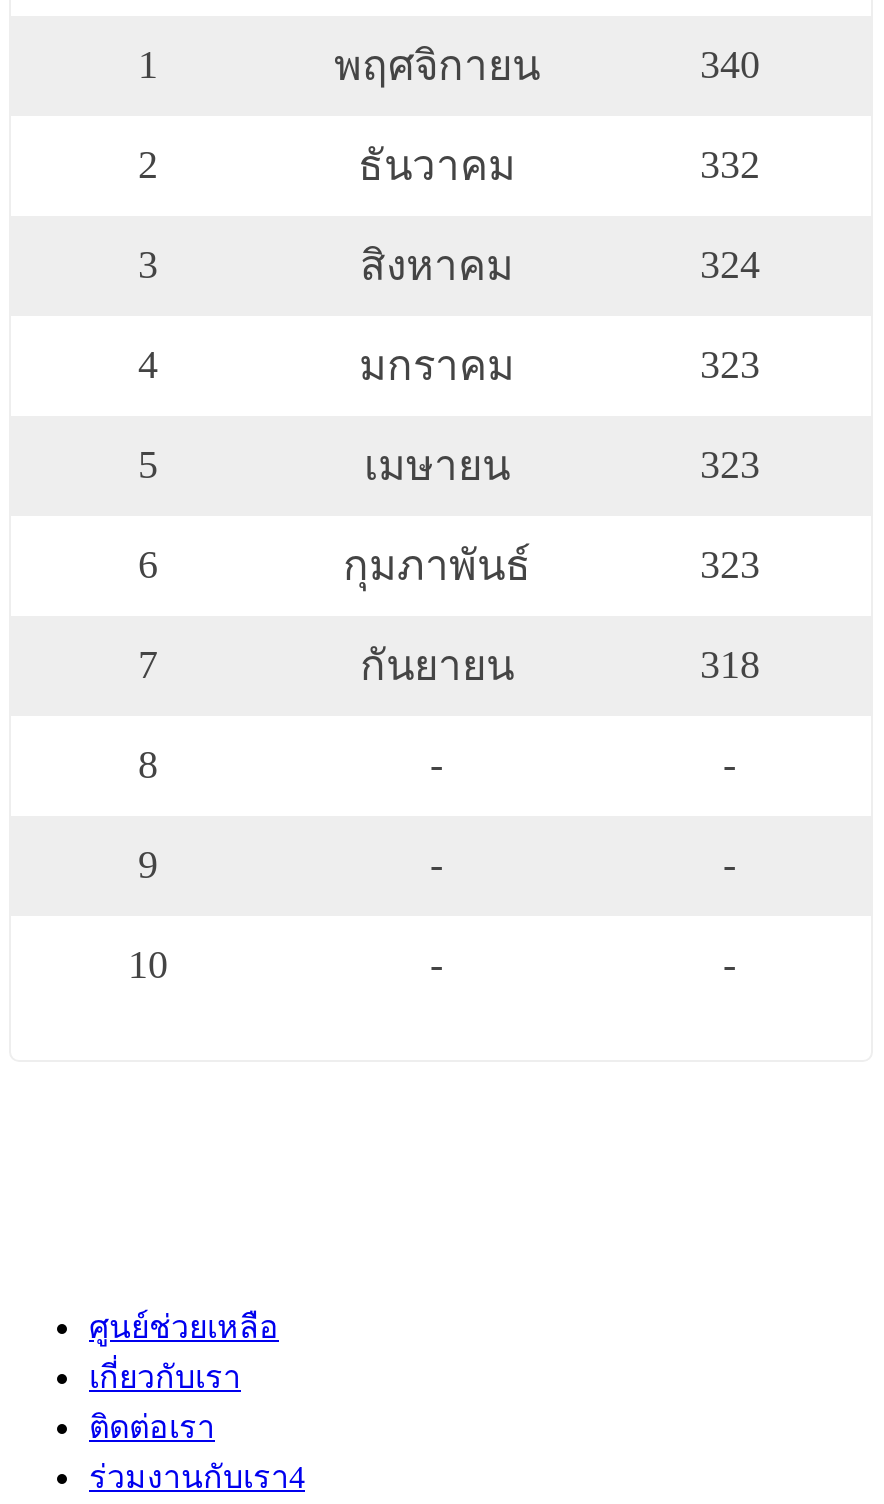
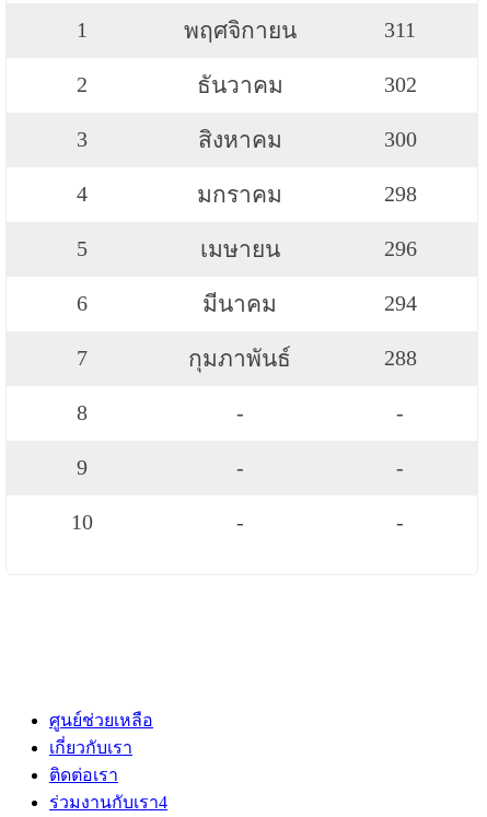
[700,42,760,86] 340 -> [384,18,416,42] 311
[700,142,760,186] 332 -> [384,72,416,96] 302
[700,242,760,286] 324 -> [384,127,416,151] 300
[700,342,760,386] 323 -> [384,182,416,206] 298
[700,442,760,486] 323 -> [384,236,416,260] 296
moved [343,542,531,590] -> [188,346,291,372]: กุมภาพันธ์
[700,542,760,586] 323 -> [202,291,416,317] มีนาคม | 294
[360,642,760,690] กันยายน | 318 -> [384,346,416,370] 288

